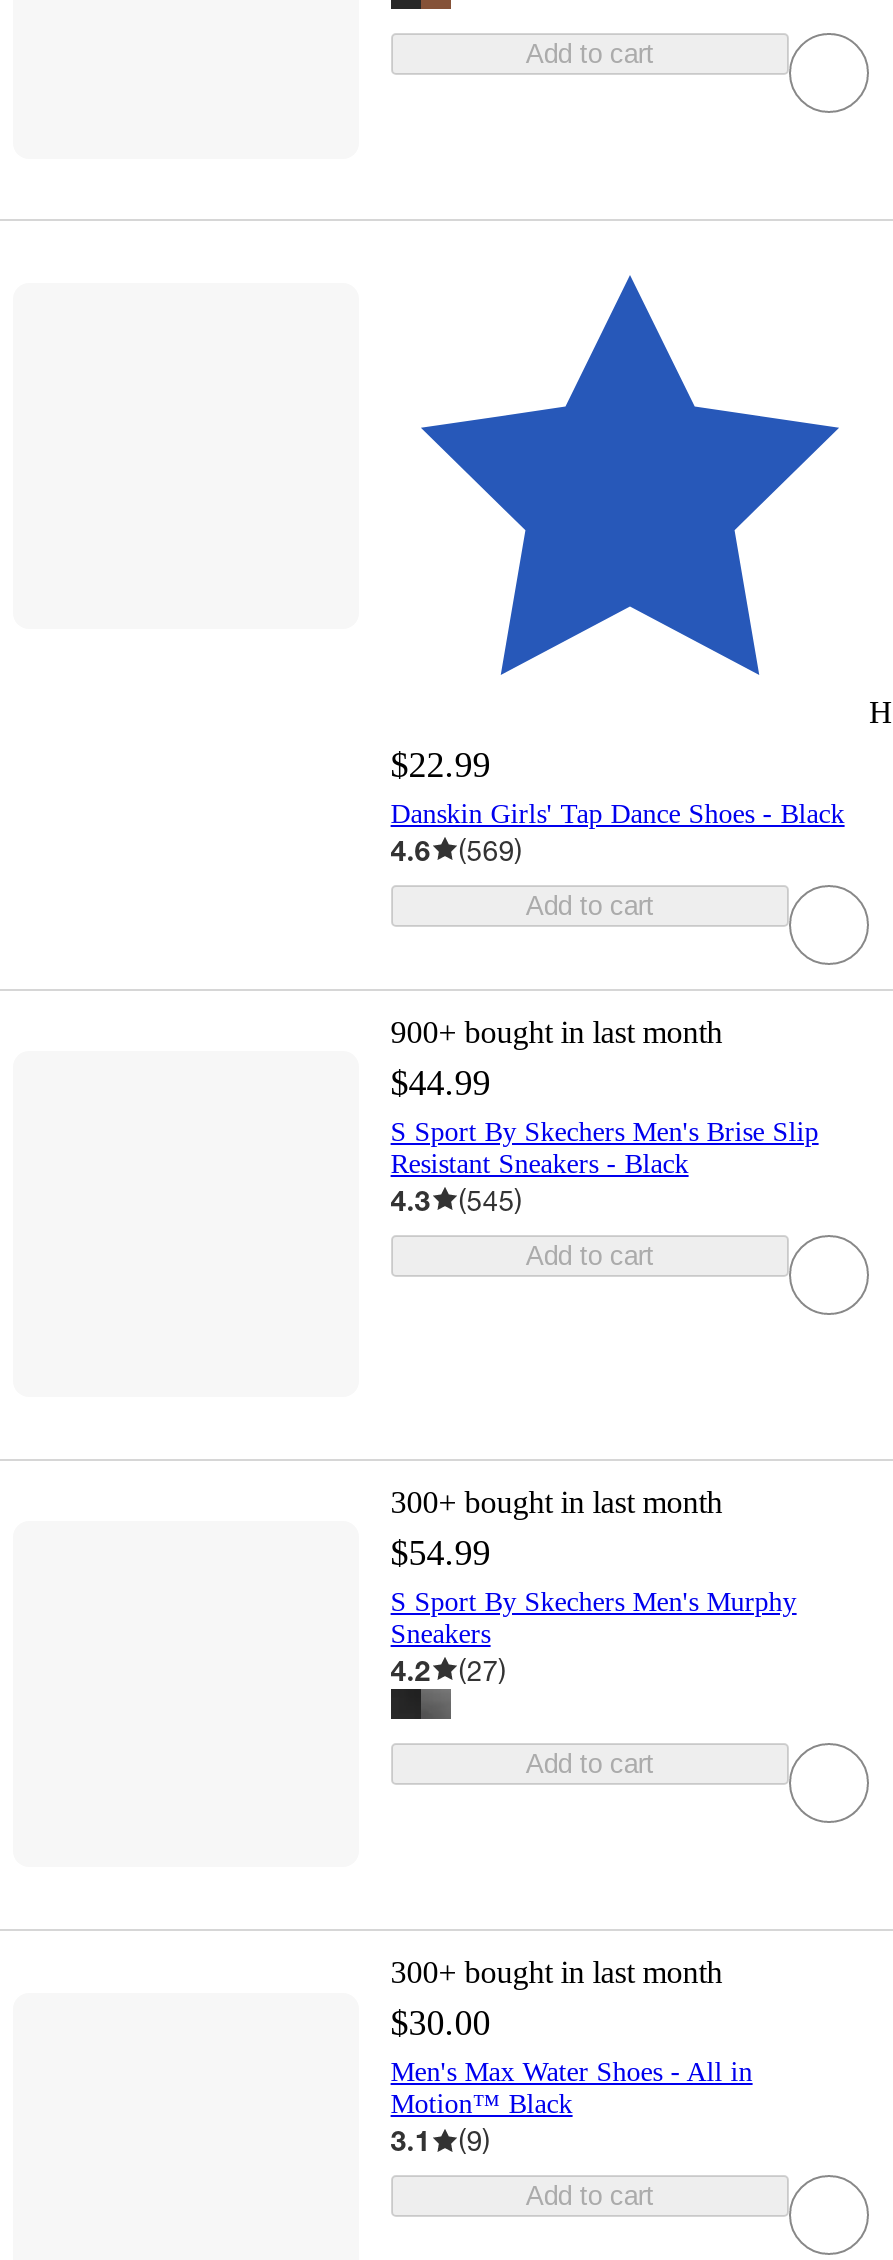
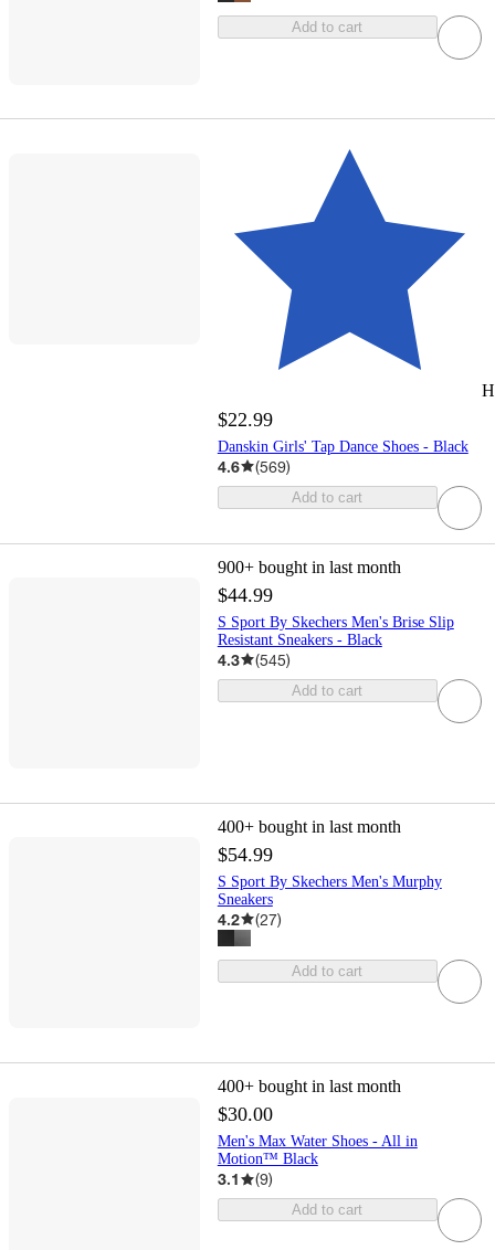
[391,1485,723,1519] 300+ bought in last month -> [217,817,401,836] 400+ bought in last month
[391,1955,723,1989] 300+ bought in last month -> [217,1077,401,1095] 400+ bought in last month

